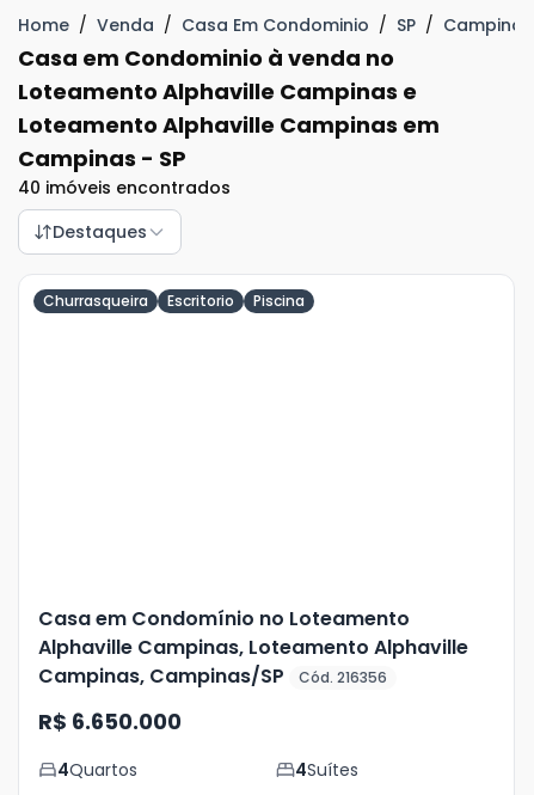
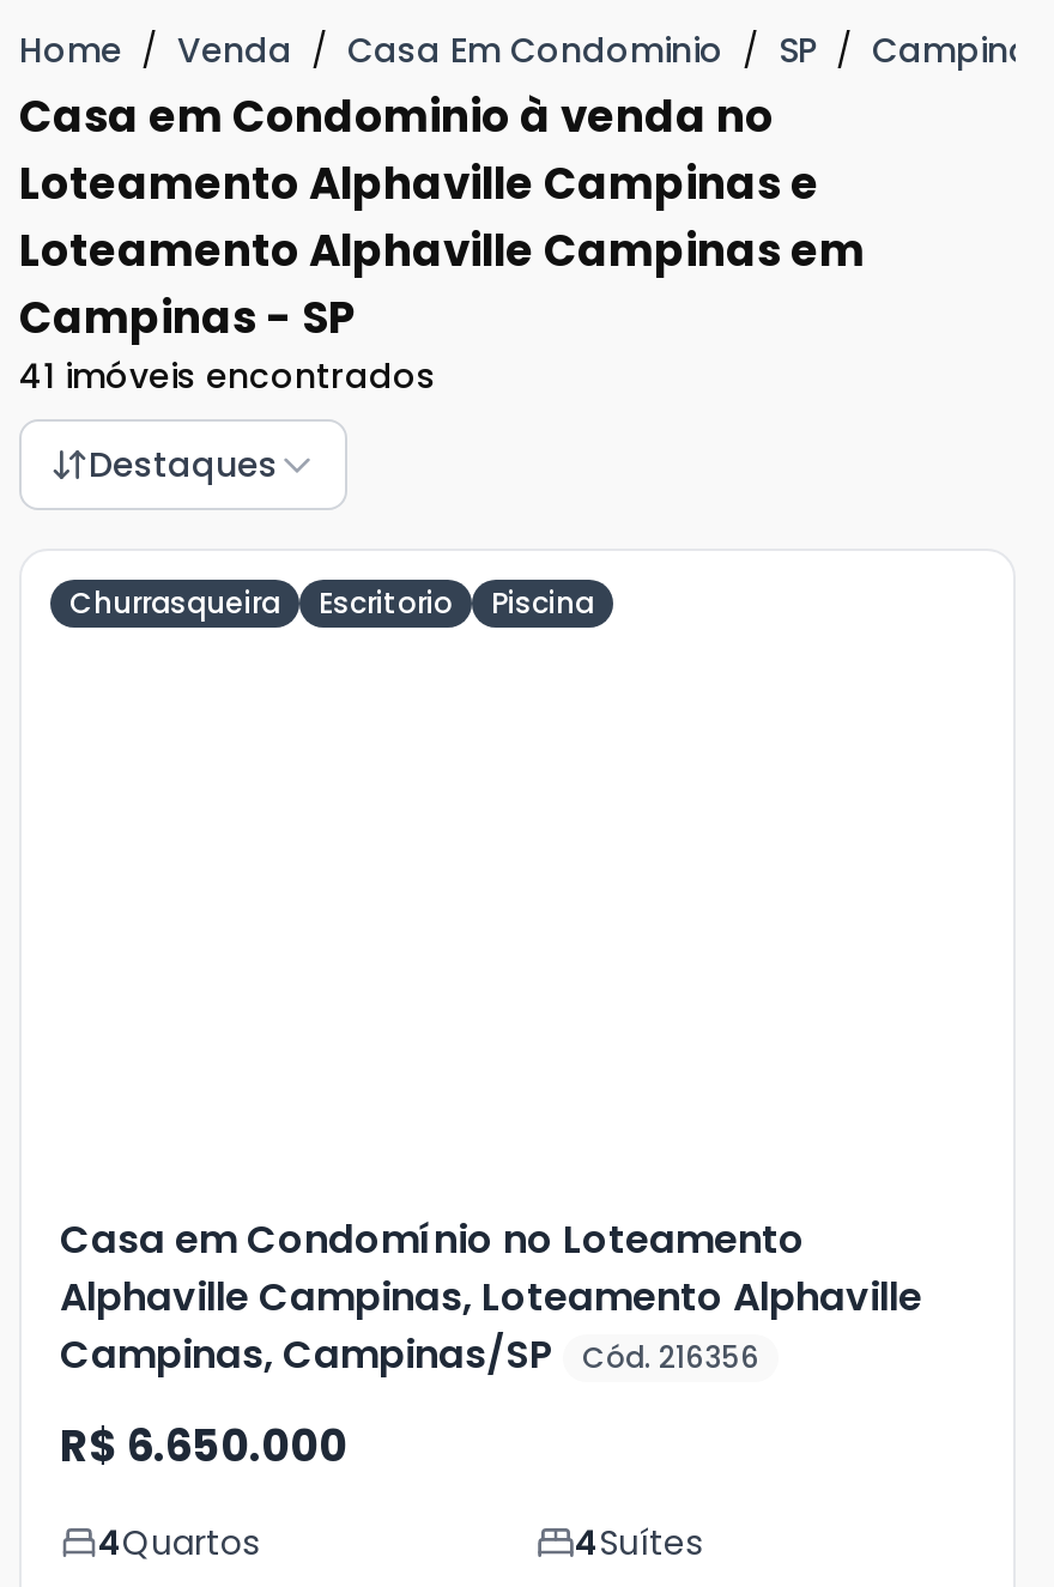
[18,176,231,200] 40 imóveis encontrados -> [19,352,436,400] 41 imóveis encontrados

